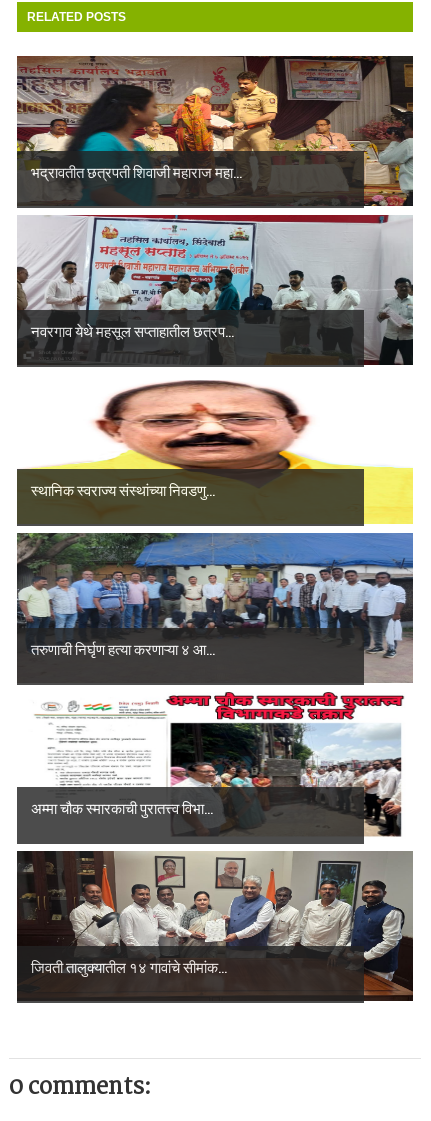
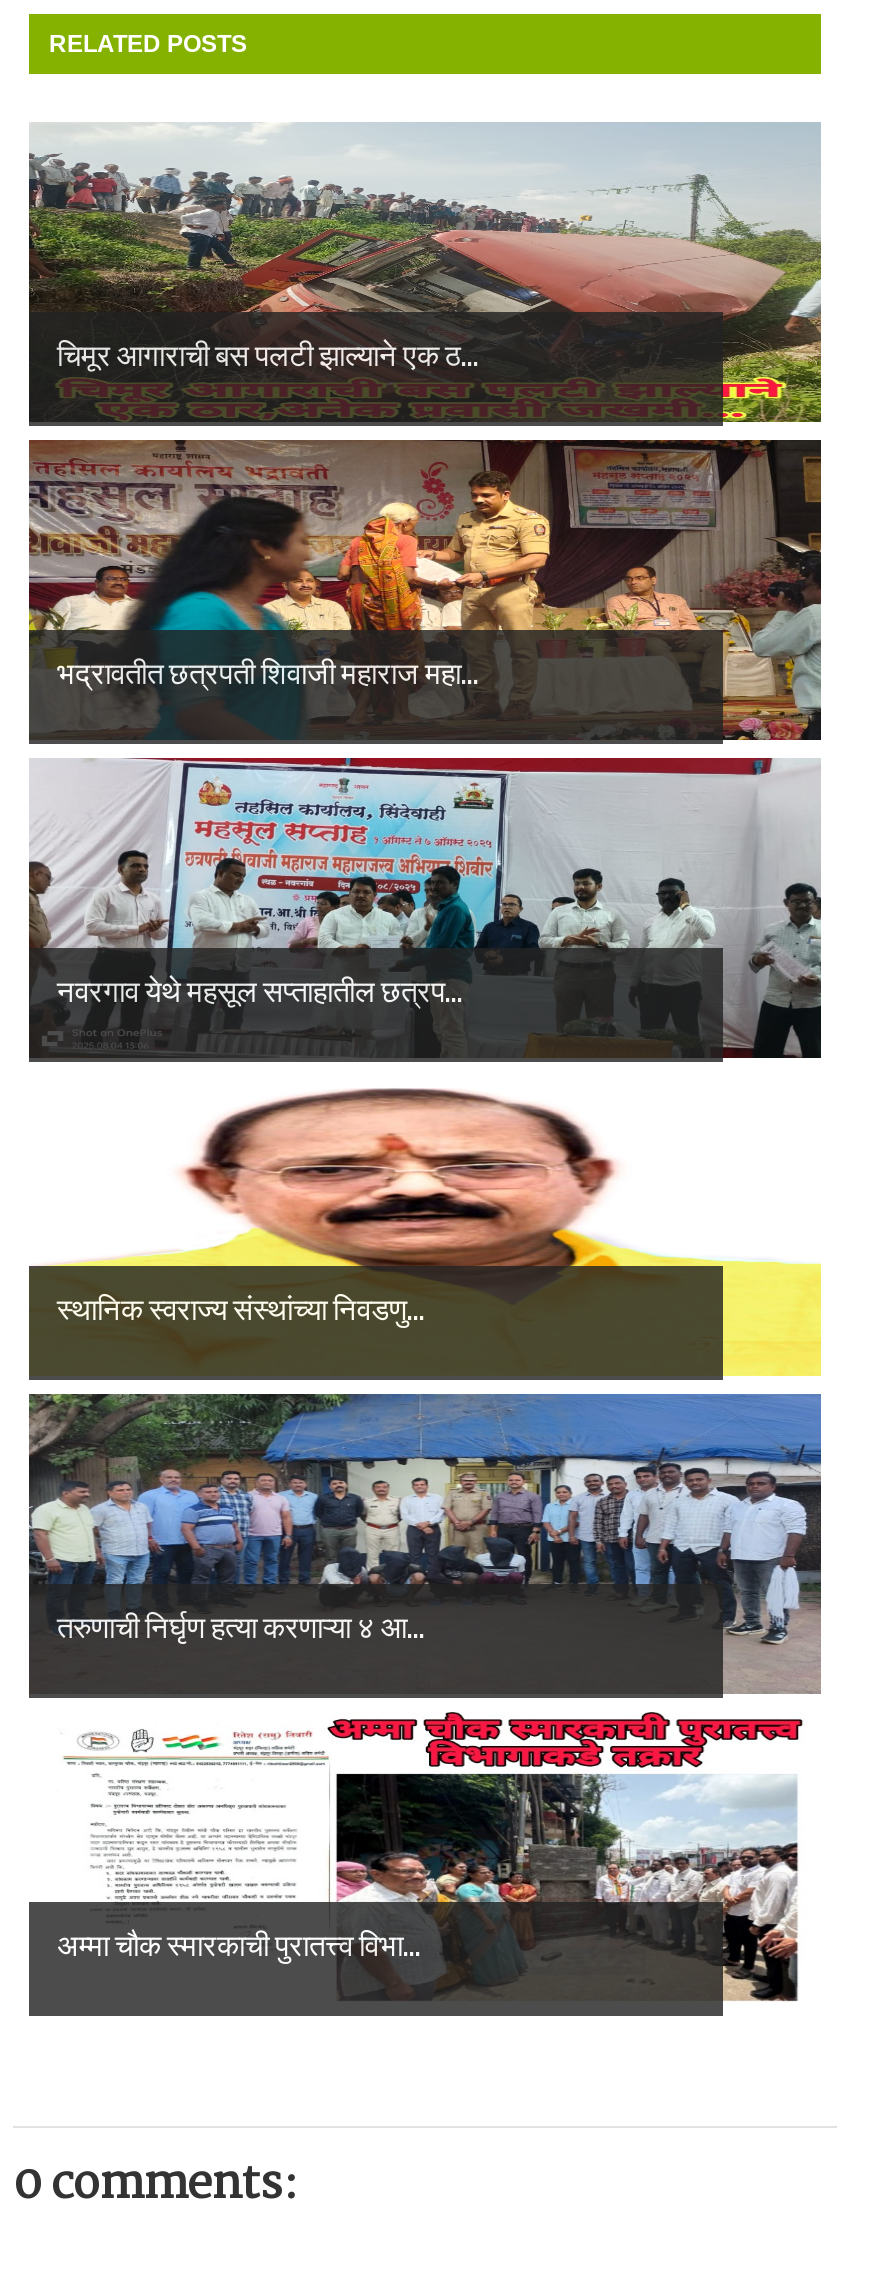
none -> [27,122,823,424] [image] | चिमूर आगाराची बस पलटी झाल्याने एक ठ...
moved [31,160,324,818] -> [57,649,643,1965]: [image] | भद्रावतीत छत्रपती शिवाजी महाराज महा... | नवरगाव येथे महसूल सप्ताहातील छत्रप... | स्थानिक स्वराज्य संस्थांच्या निवडणु... | तरुणाची निर्घृण हत्या करणाऱ्या ४ आ... | अम्मा चौक स्मारकाची पुरातत्त्व विभा...
[16,850,414,1002] [image] | जिवती तालुक्यातील १४ गावांचे सीमांक... -> none

